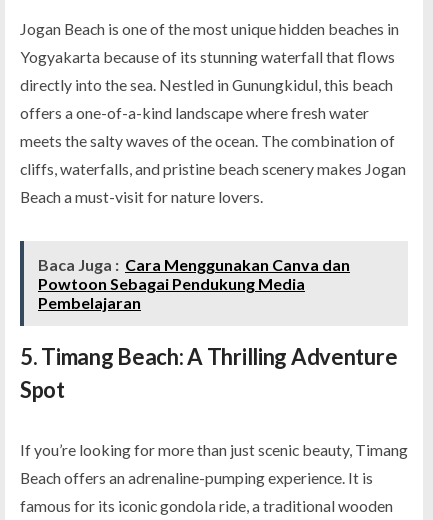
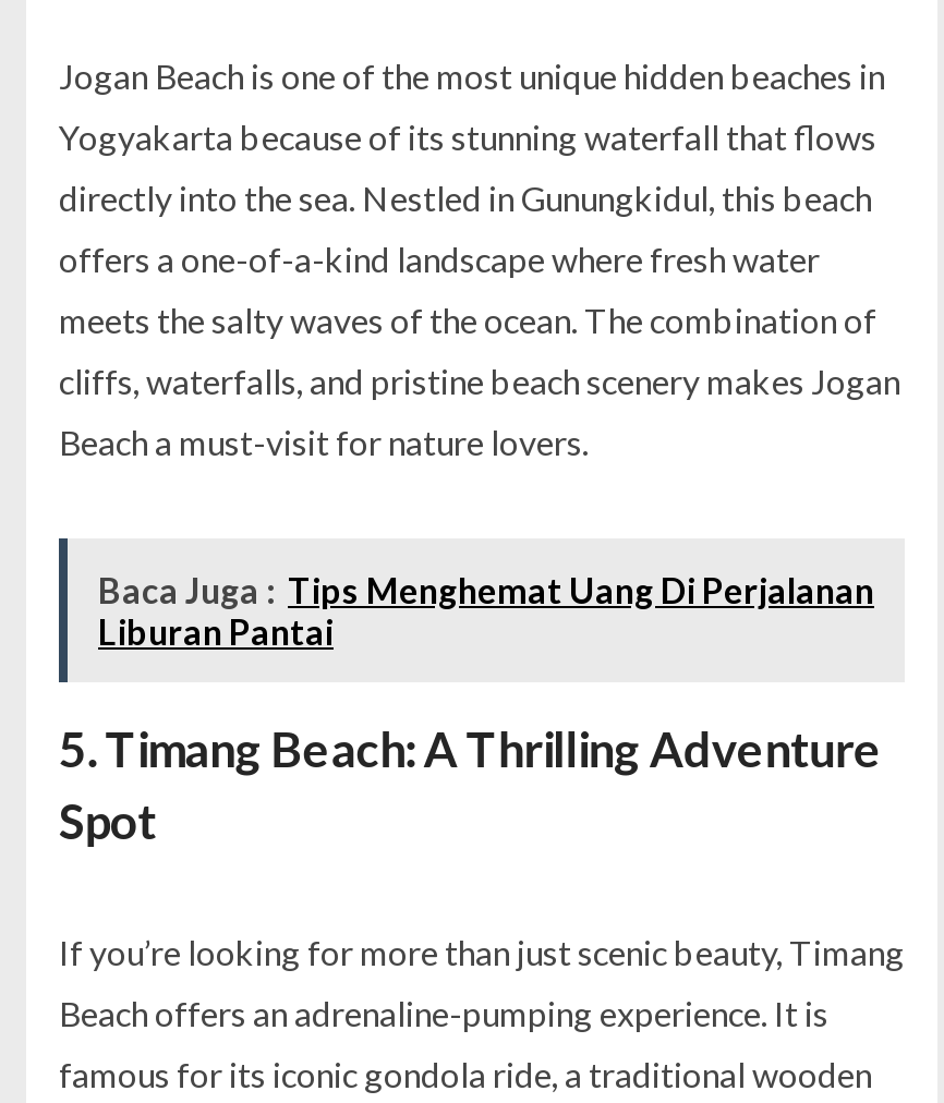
[38,255,350,312] Baca Juga : Cara Menggunakan Canva dan | Powtoon Sebagai Pendukung Media | Pembelajaran -> [98,569,874,652] Baca Juga : Tips Menghemat Uang Di Perjalanan | Liburan Pantai

